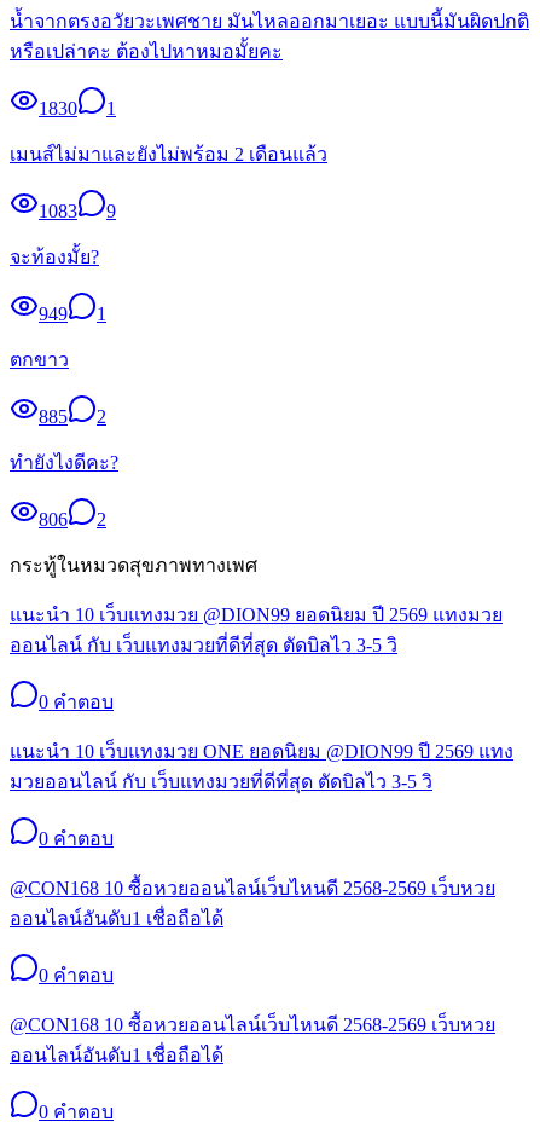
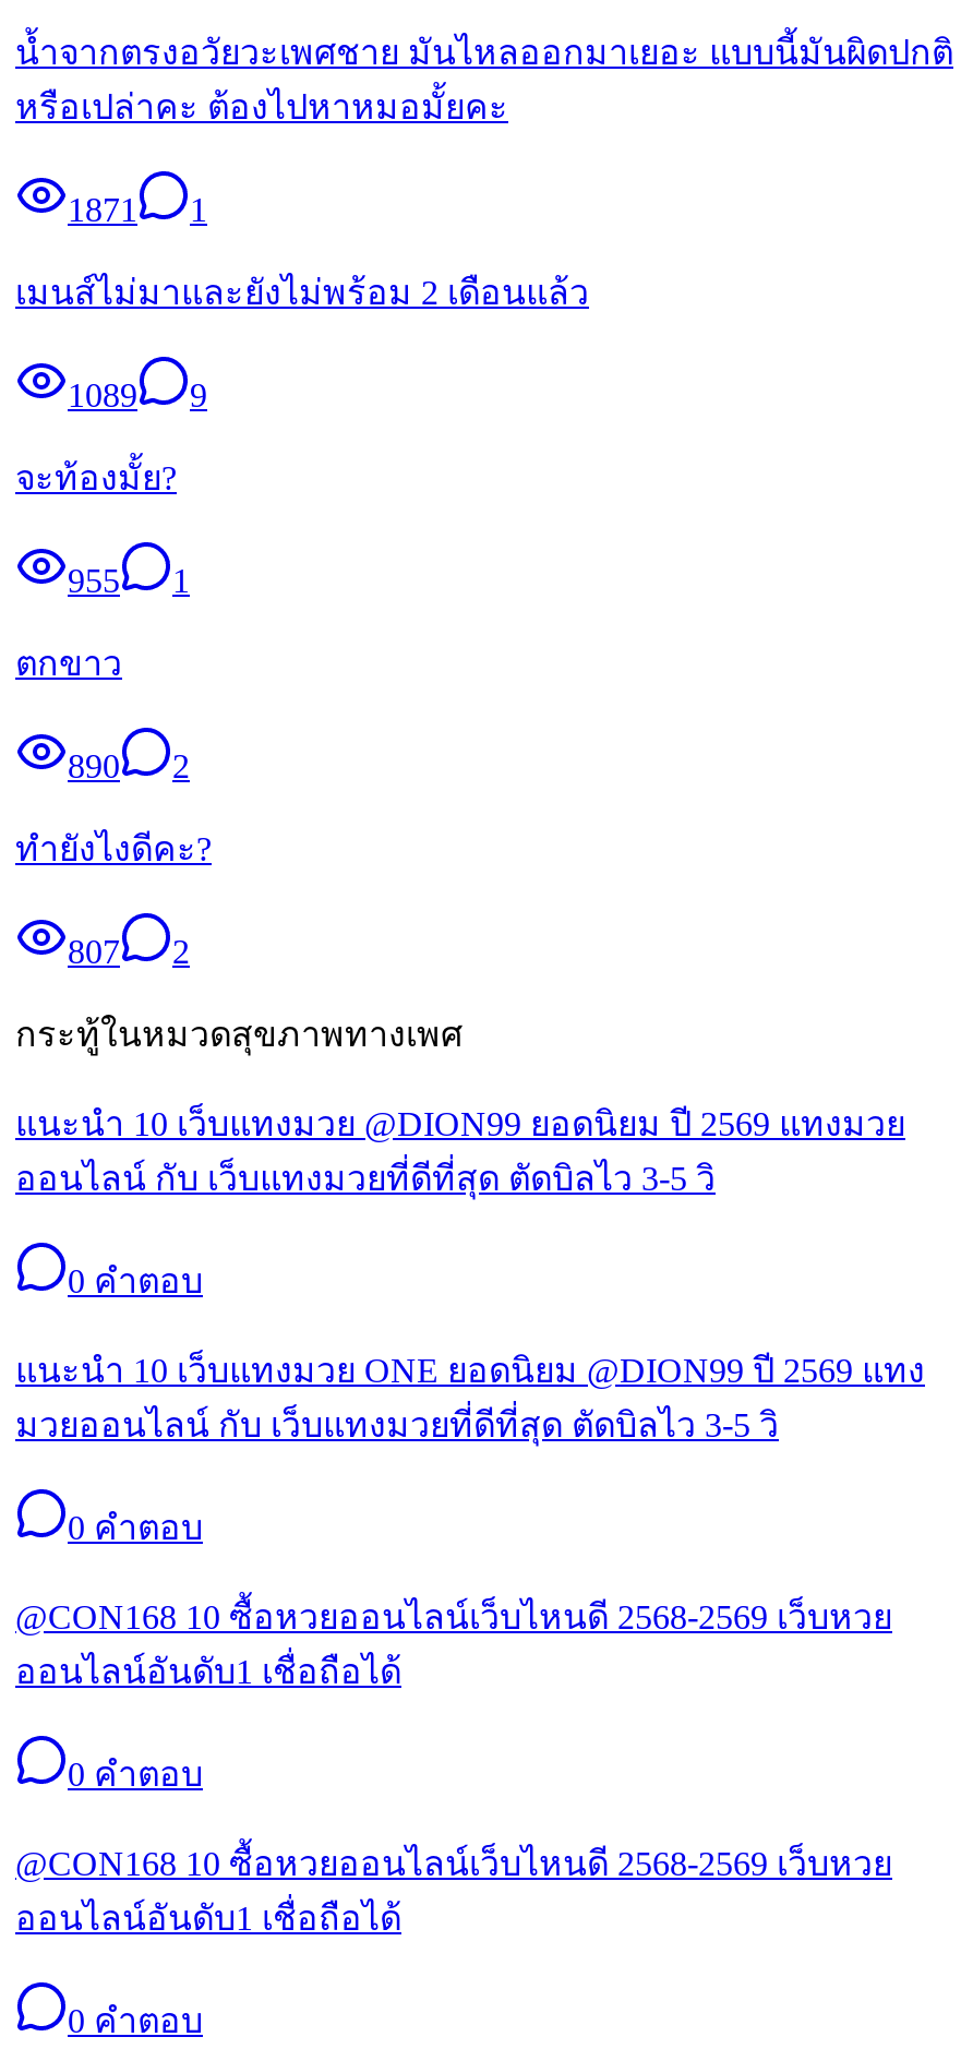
[39,98,116,119] 1830 1 -> [68,191,207,228] 1871 1
[39,201,116,221] 1083 9 -> [68,377,207,414] 1089 9
[39,304,106,324] 949 1 -> [68,562,190,599] 955 1
[39,406,106,427] 885 2 -> [68,748,190,785] 890 2
[39,509,106,530] 806 2 -> [68,933,190,970] 807 2

